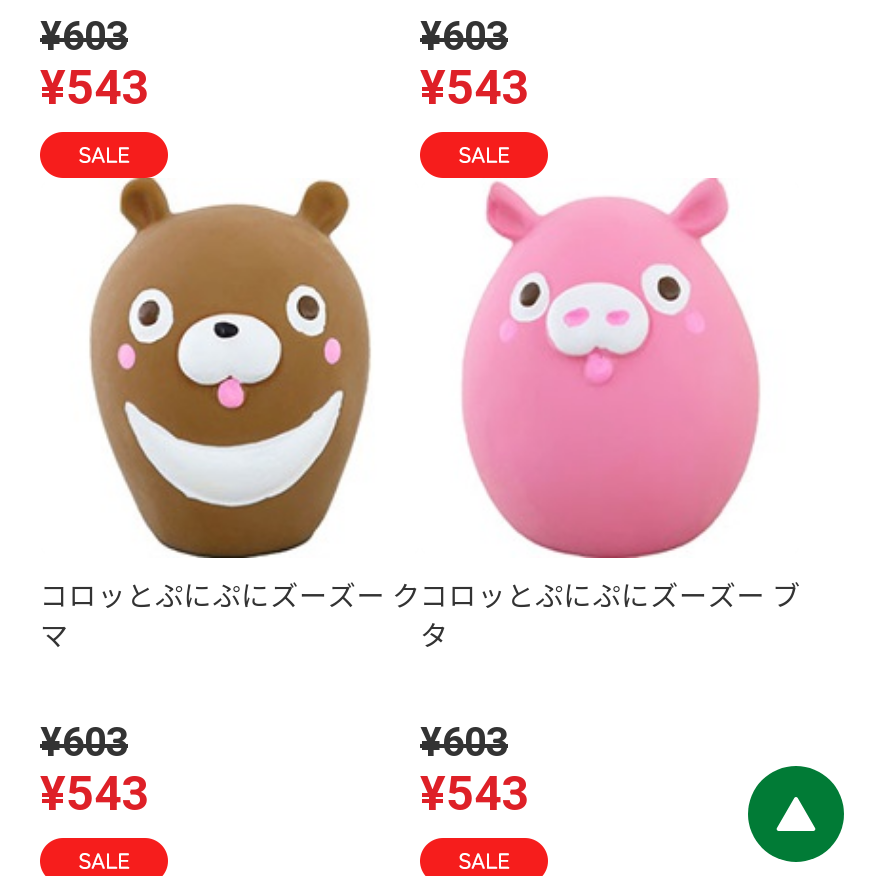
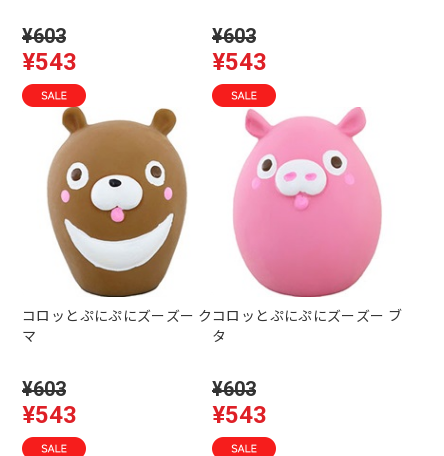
[746,764,846,864] [image] -> none

